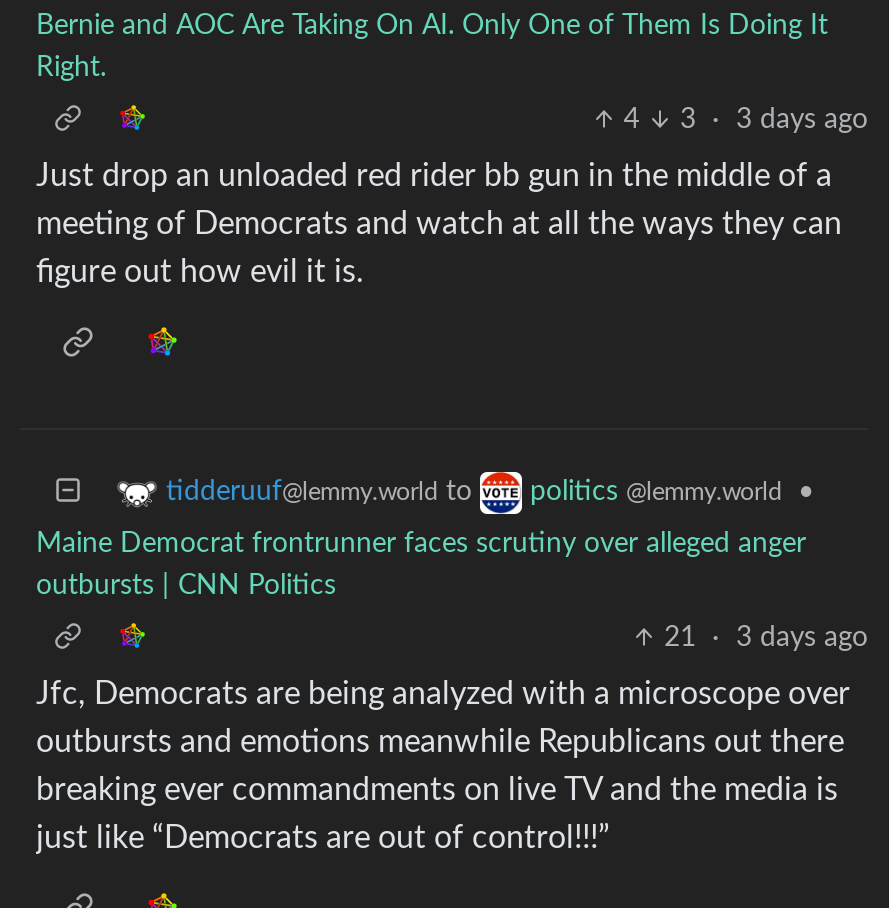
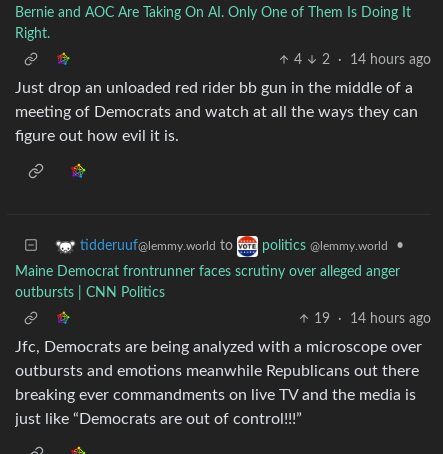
[624,106,868,134] 4 3 · 3 days ago -> [294,53,431,67] 4 2 · 14 hours ago
[664,624,868,652] 21 · 3 days ago -> [314,312,431,326] 19 · 14 hours ago

